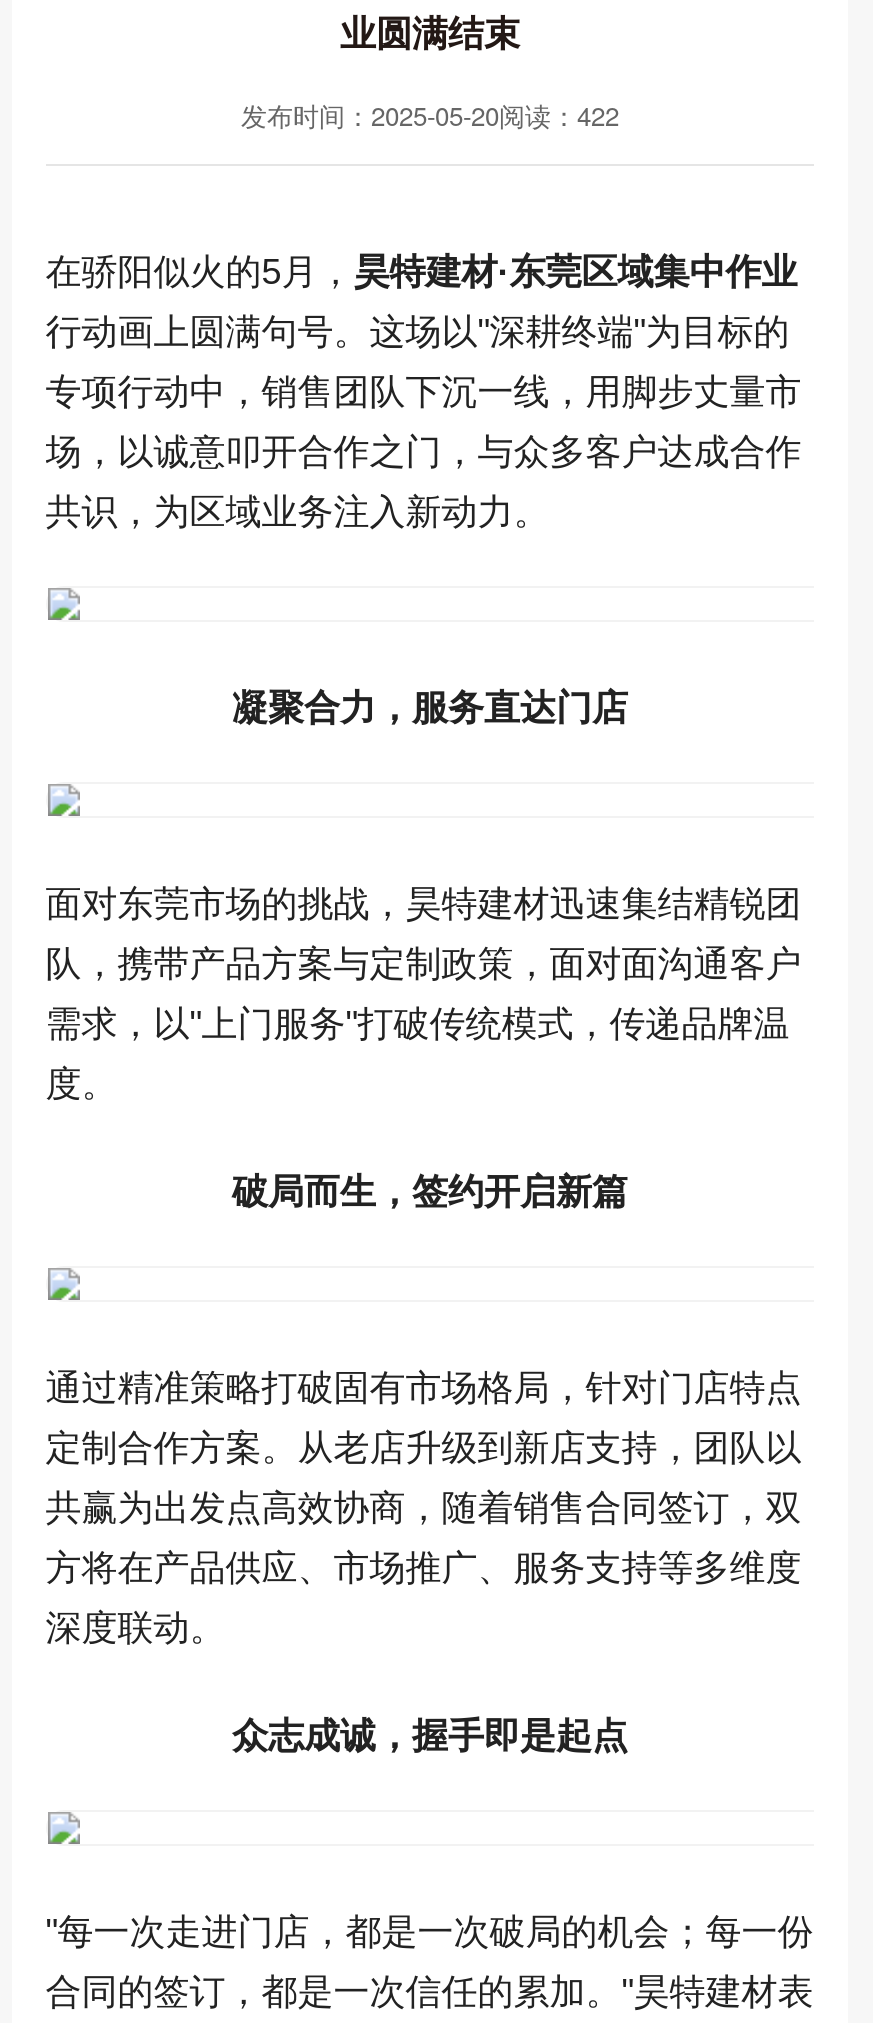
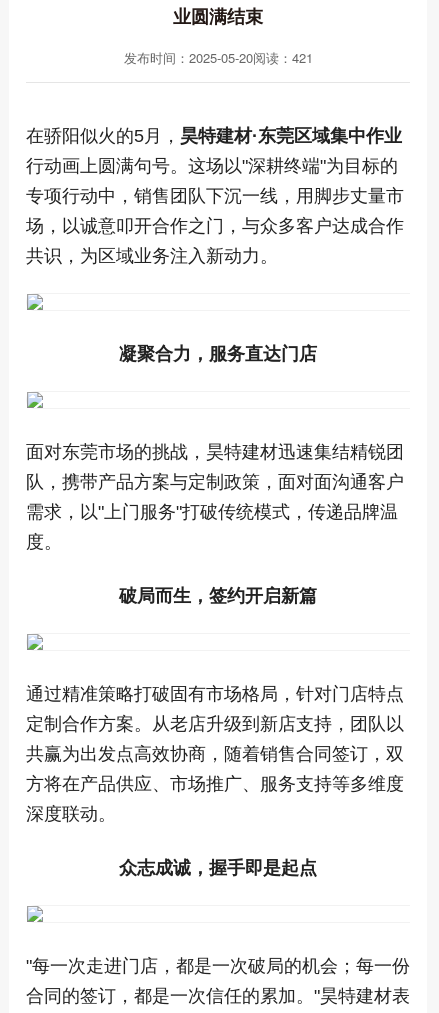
[241,97,619,135] 发布时间：2025-05-20阅读：422 -> [123,48,312,67] 发布时间：2025-05-20阅读：421

